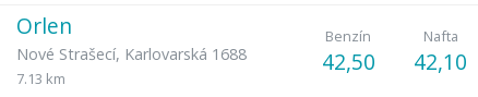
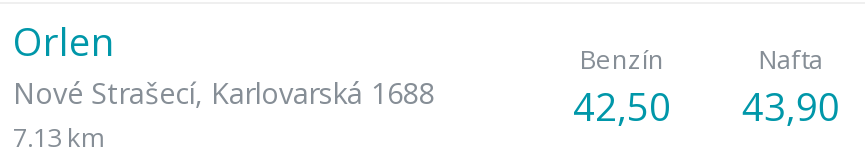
[322,46,467,76] 42,50 42,10 -> [573,79,840,133] 42,50 43,90

